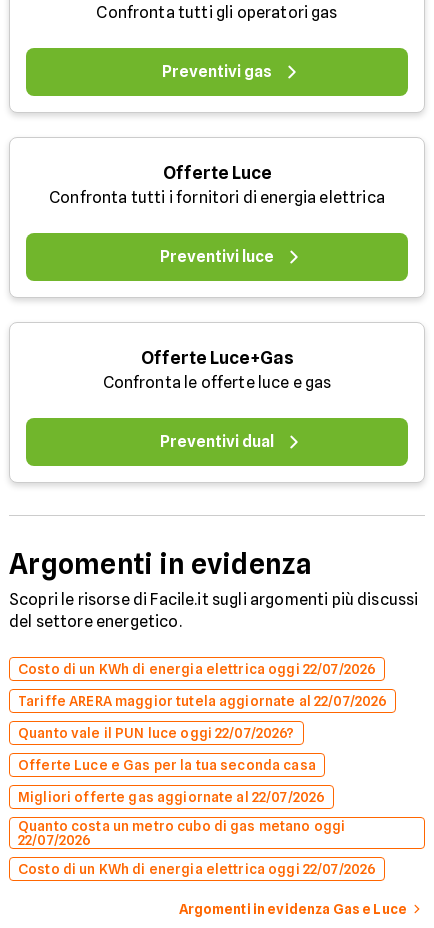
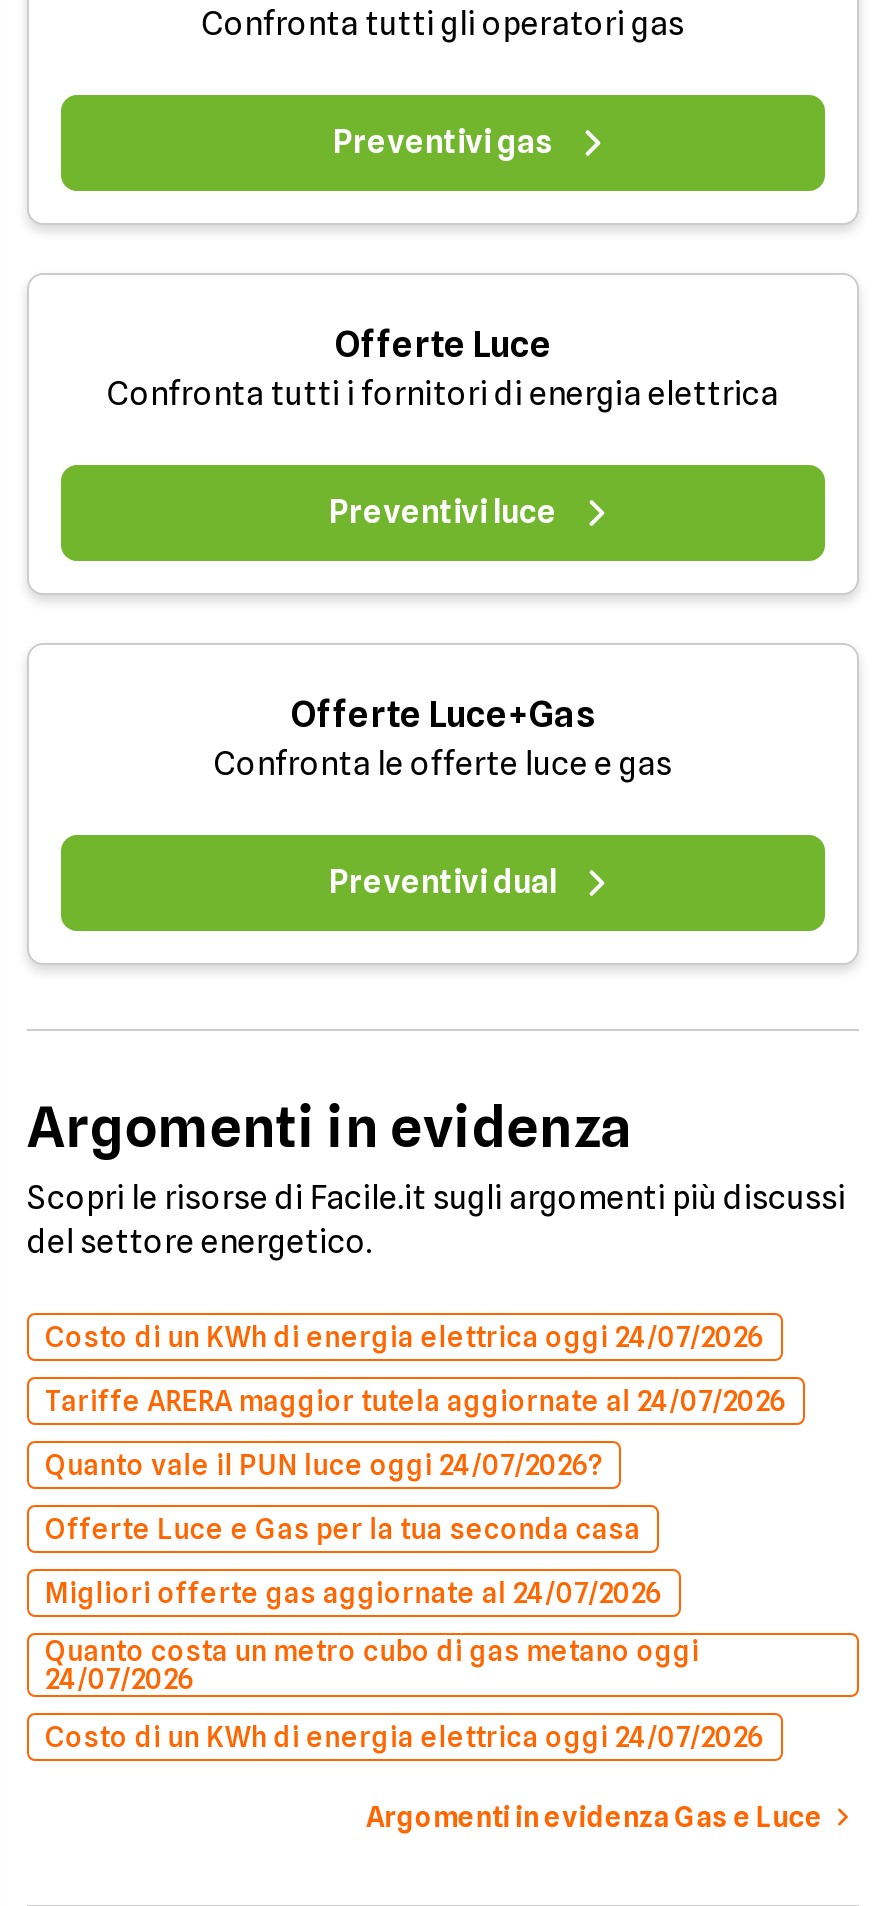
[18,661,376,677] Costo di un KWh di energia elettrica oggi 22/07/2026 -> [45,1321,766,1353] Costo di un KWh di energia elettrica oggi 24/07/2026
[18,693,387,709] Tariffe ARERA maggior tutela aggiornate al 22/07/2026 -> [45,1385,788,1417] Tariffe ARERA maggior tutela aggiornate al 24/07/2026
[18,725,295,741] Quanto vale il PUN luce oggi 22/07/2026? -> [45,1449,602,1481] Quanto vale il PUN luce oggi 24/07/2026?
[18,789,325,805] Migliori offerte gas aggiornate al 22/07/2026 -> [45,1577,664,1609] Migliori offerte gas aggiornate al 24/07/2026
[18,832,91,848] 22/07/2026 -> [45,1663,196,1695] 24/07/2026
[18,861,376,877] Costo di un KWh di energia elettrica oggi 22/07/2026 -> [45,1721,766,1753] Costo di un KWh di energia elettrica oggi 24/07/2026

